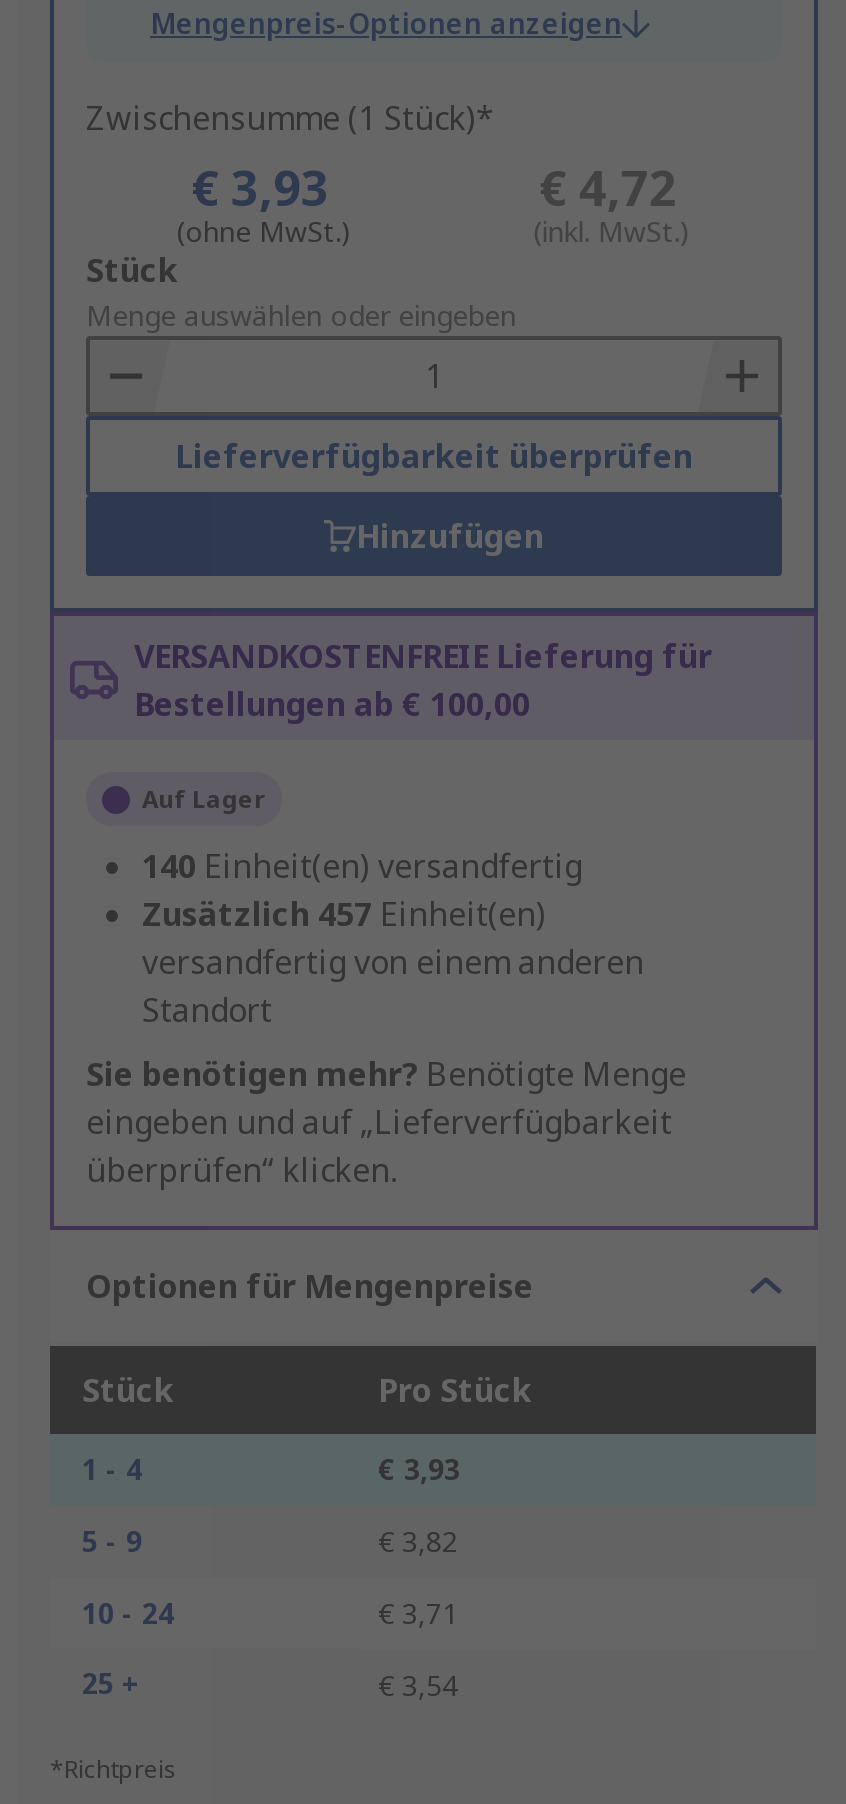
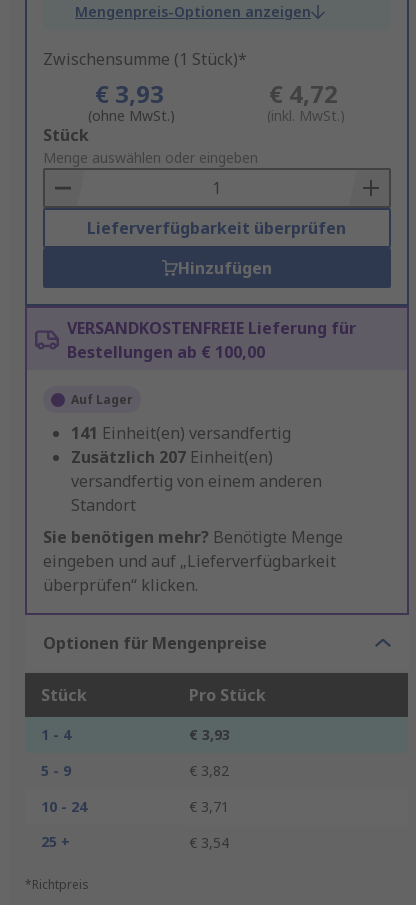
[142,845,582,889] 140 Einheit(en) versandfertig -> [71,422,291,444] 141 Einheit(en) versandfertig
[142,893,546,937] Zusätzlich 457 Einheit(en) -> [71,446,273,468] Zusätzlich 207 Einheit(en)

